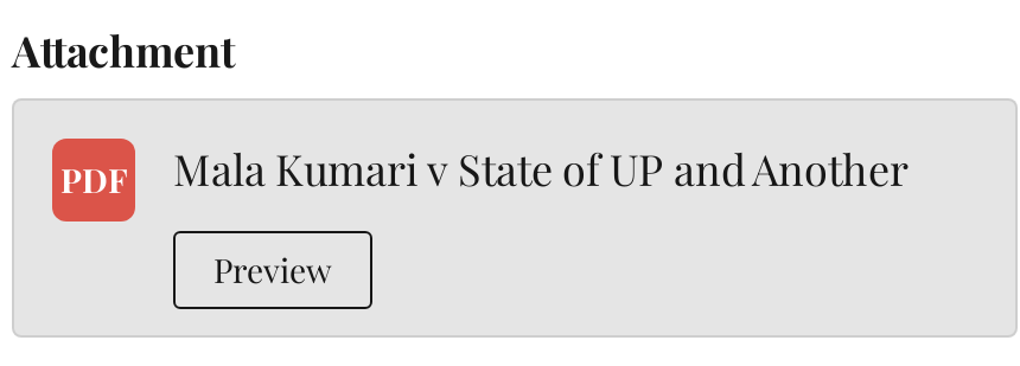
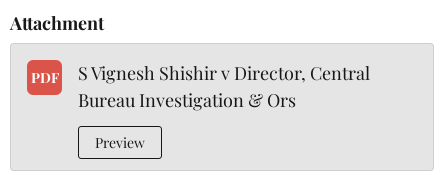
[173,139,909,196] Mala Kumari v State of UP and Another -> [78,61,370,112] S Vignesh Shishir v Director, Central | Bureau Investigation & Ors

